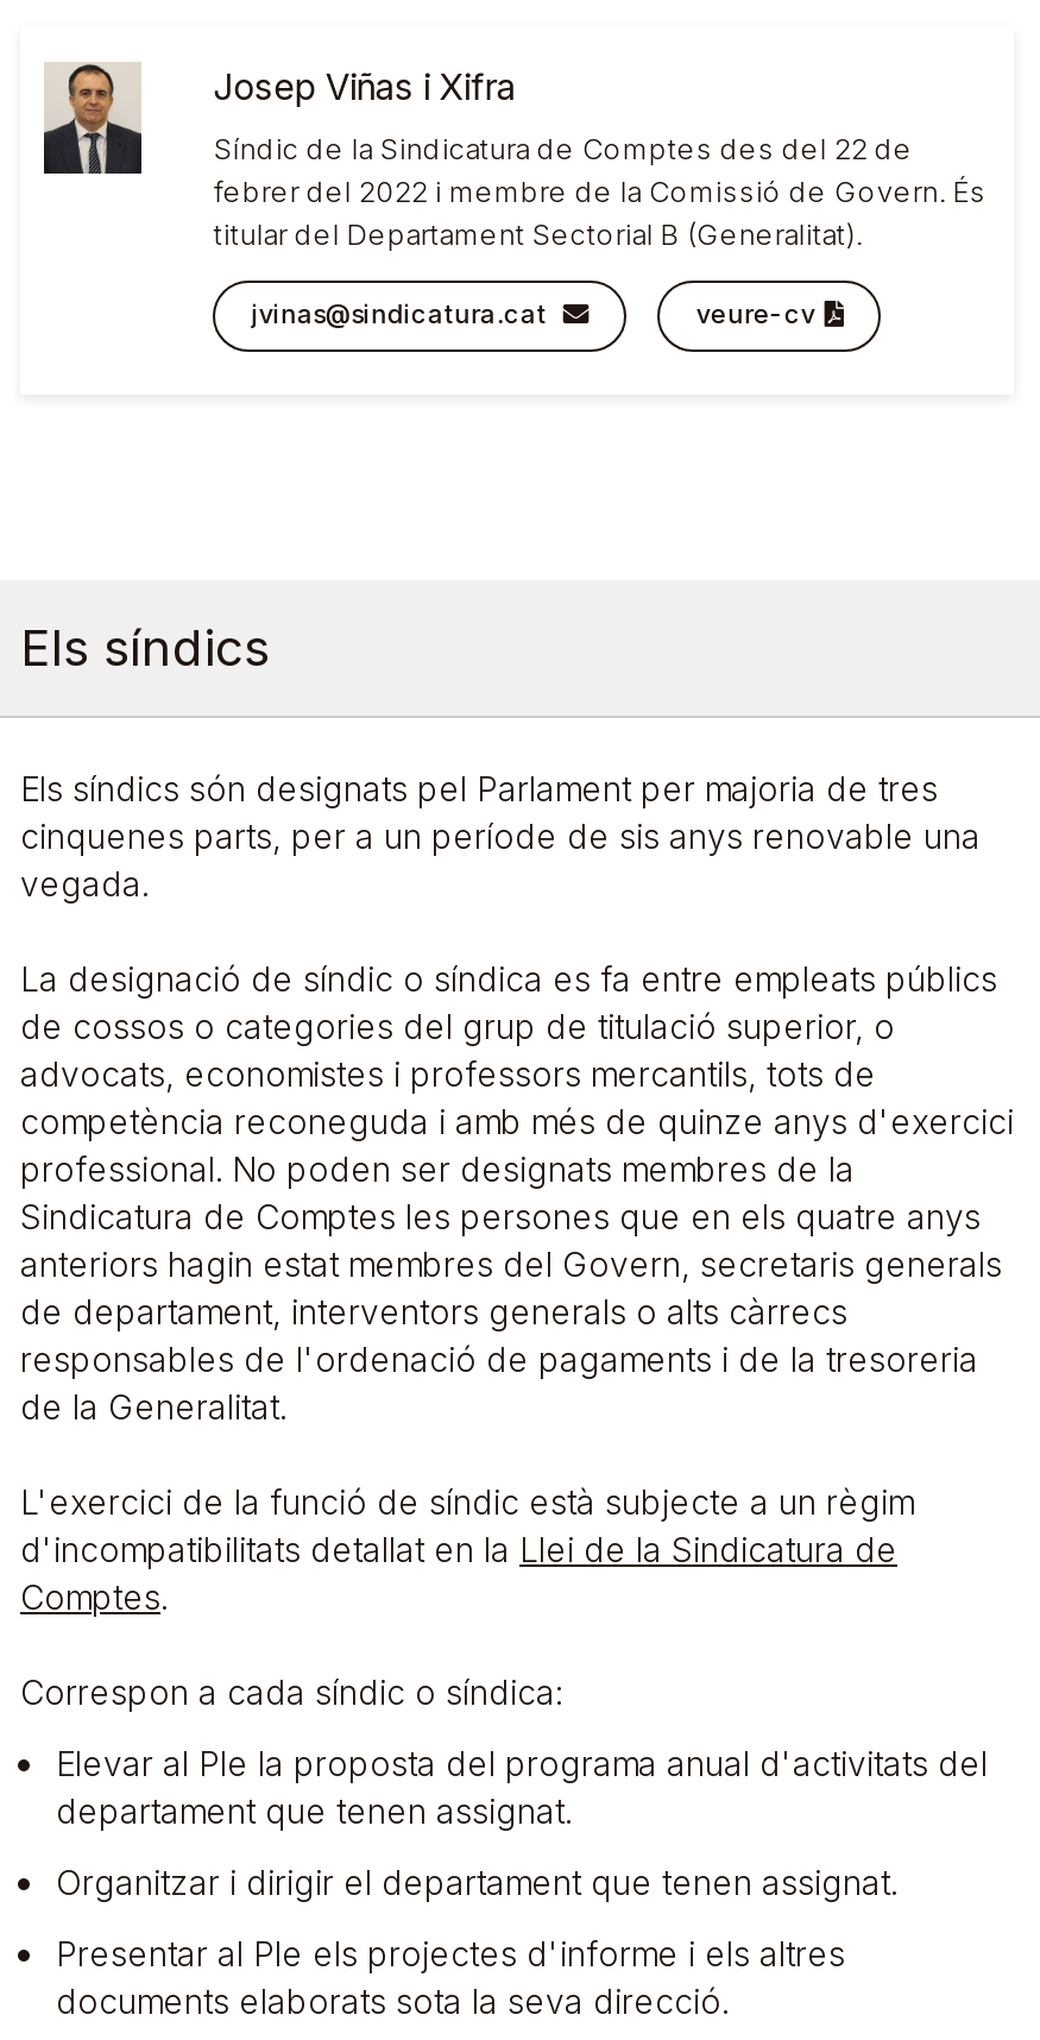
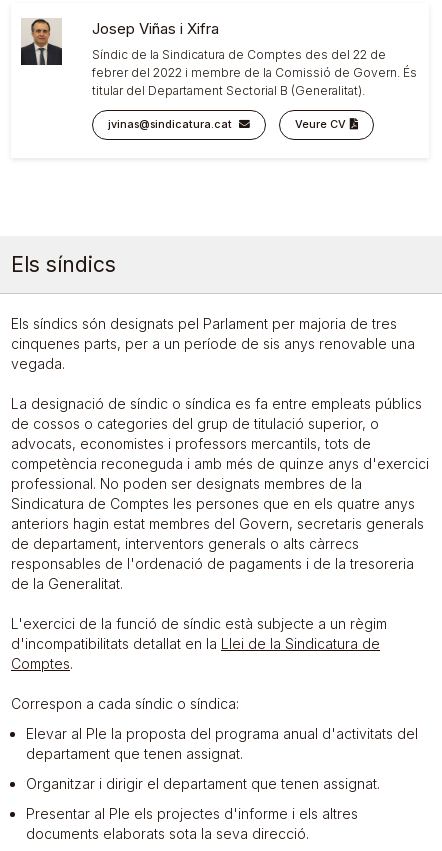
[696,300,815,330] veure-cv -> [295,118,346,131] Veure CV

